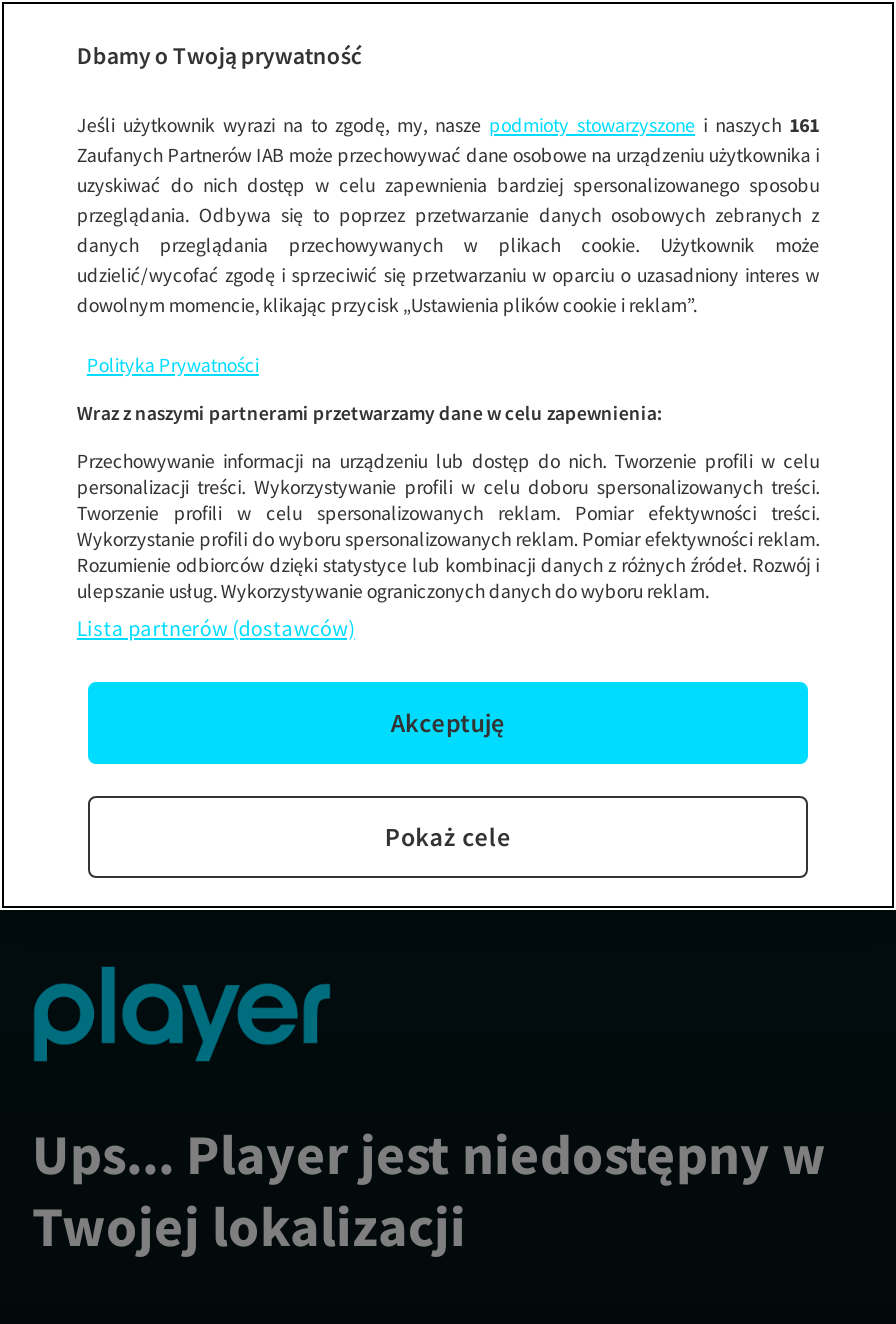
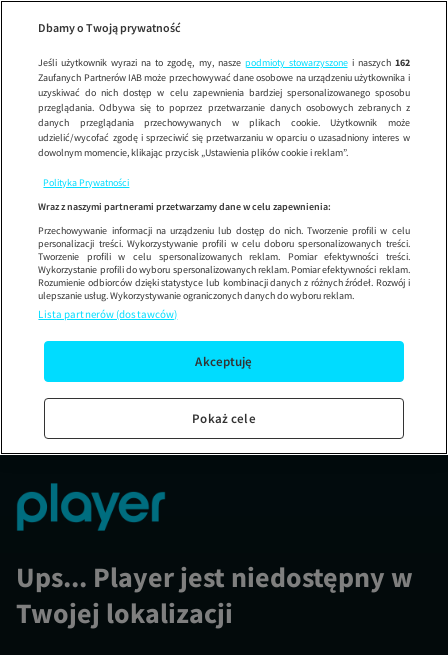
[77,112,819,138] Jeśli użytkownik wyrazi na to zgodę, my, nasze podmioty stowarzyszone i naszych 161 -> [38,56,410,69] Jeśli użytkownik wyrazi na to zgodę, my, nasze podmioty stowarzyszone i naszych 162

